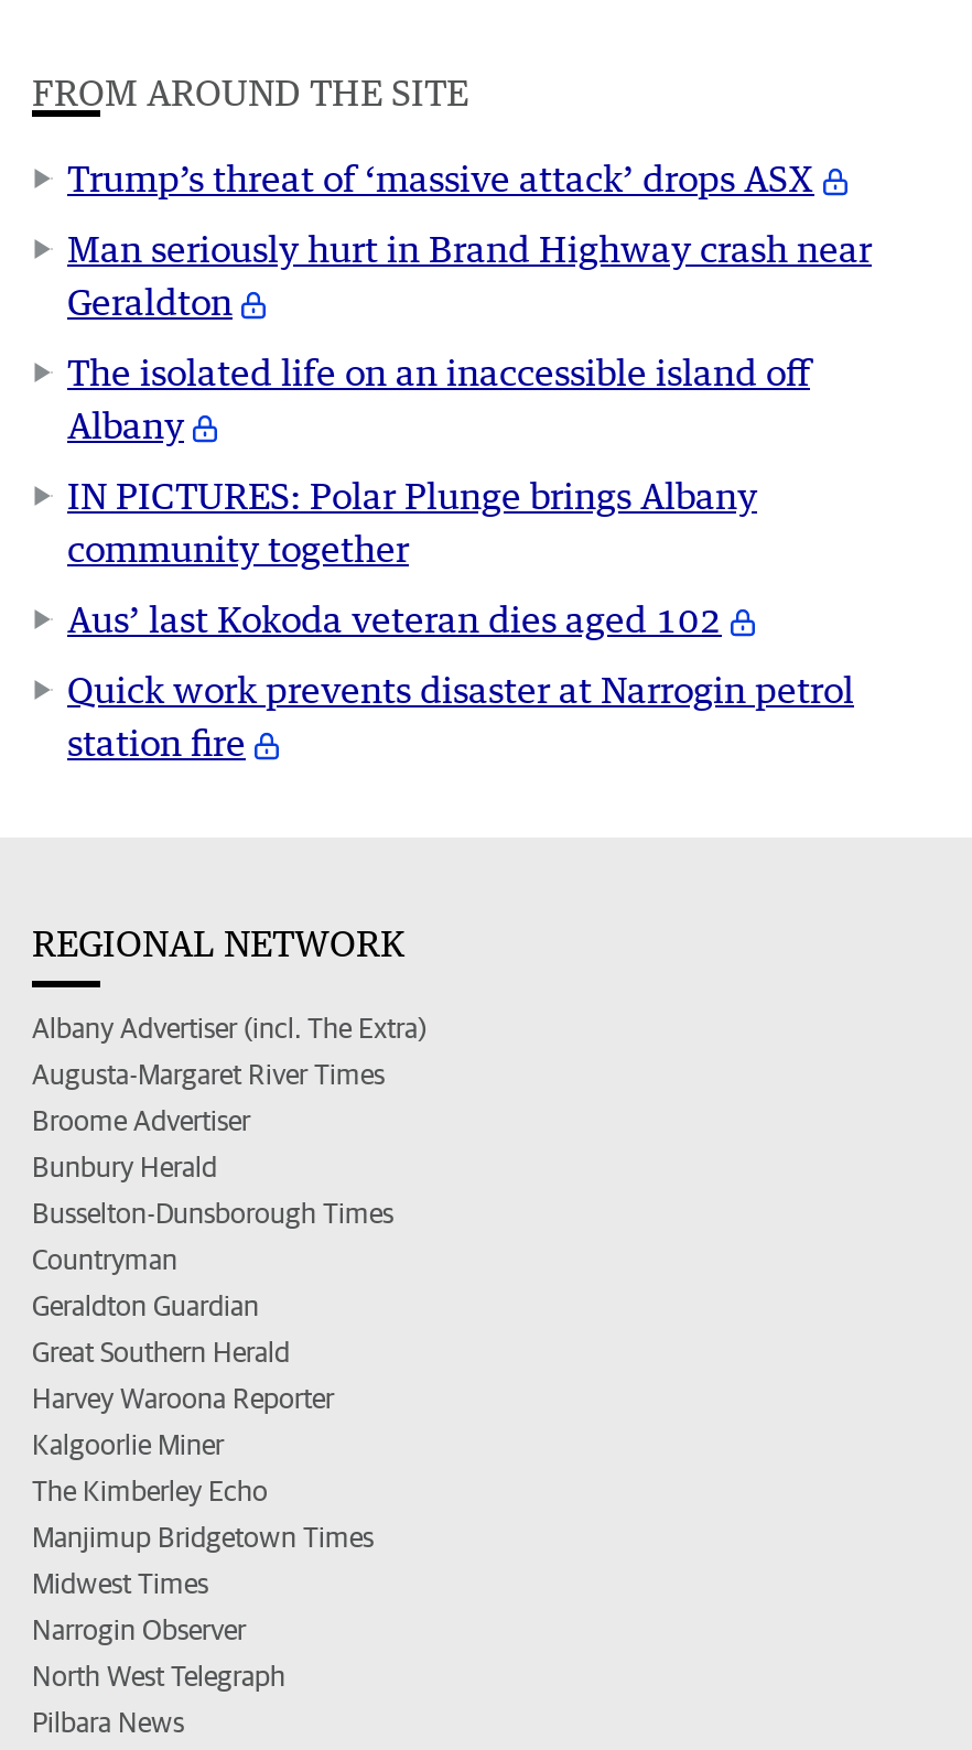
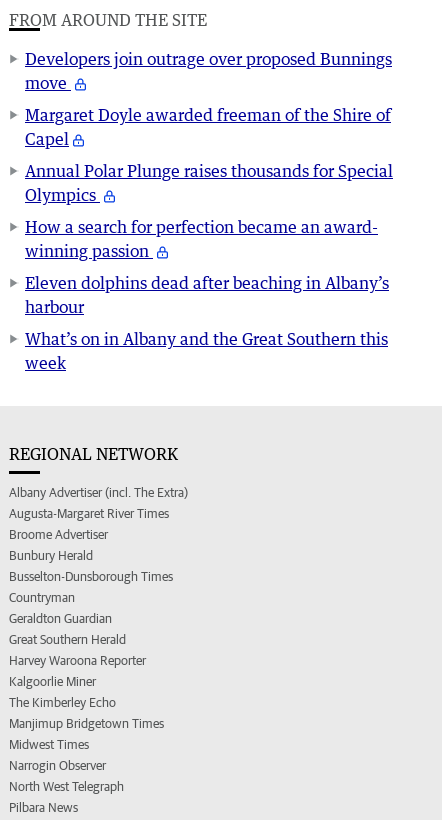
[67,158,814,202] Trump’s threat of ‘massive attack’ drops ASX -> [25,49,392,93] Developers join outrage over proposed Bunnings | move
[67,228,872,325] Man seriously hurt in Brand Highway crash near | Geraldton -> [25,105,391,149] Margaret Doyle awarded freeman of the Shire of | Capel
[67,352,810,449] The isolated life on an inaccessible island off | Albany -> [25,161,393,205] Annual Polar Plunge raises thousands for Special | Olympics
[67,475,757,572] IN PICTURES: Polar Plunge brings Albany | community together -> [25,217,378,261] How a search for perfection became an award- | winning passion
[67,598,722,642] Aus’ last Kokoda veteran dies aged 102 -> [25,273,389,317] Eleven dolphins dead after beaching in Albany’s | harbour
[67,669,854,766] Quick work prevents disaster at Narrogin petrol | station fire -> [25,329,388,373] What’s on in Albany and the Great Southern this | week

